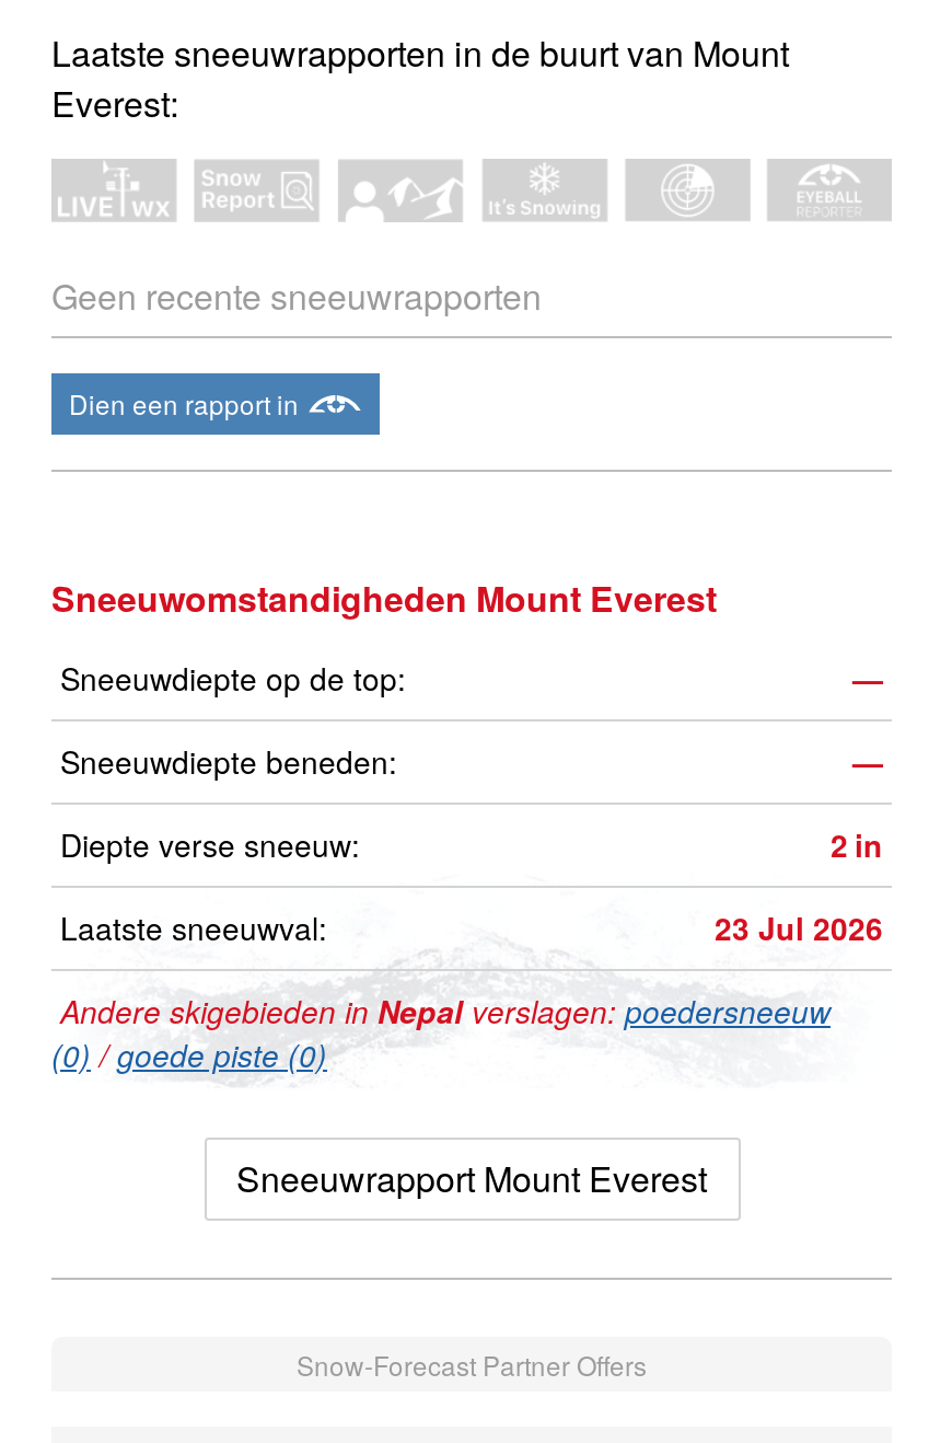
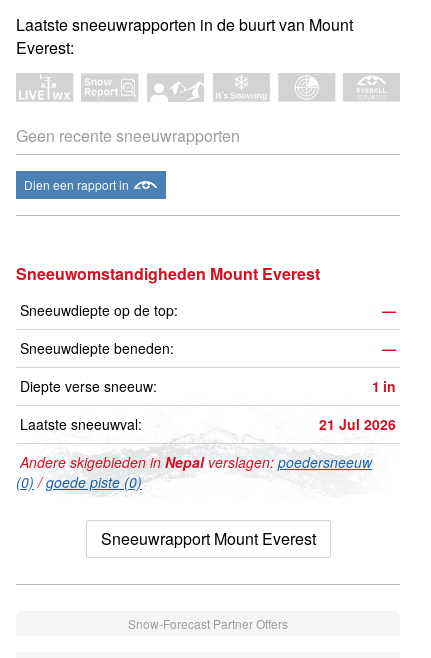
[831,822,883,866] 2 in -> [372,376,396,396] 1 in
[715,905,883,949] 23 Jul 2026 -> [319,414,396,434] 21 Jul 2026

